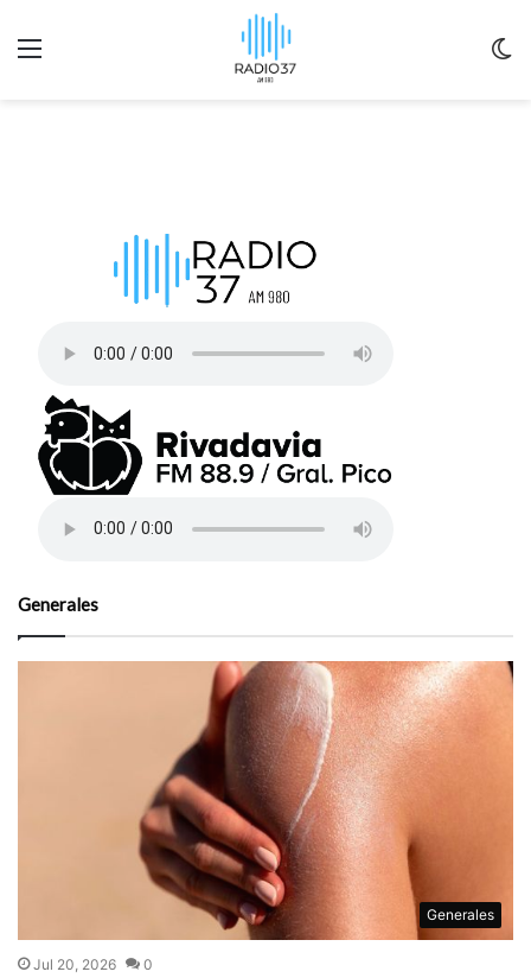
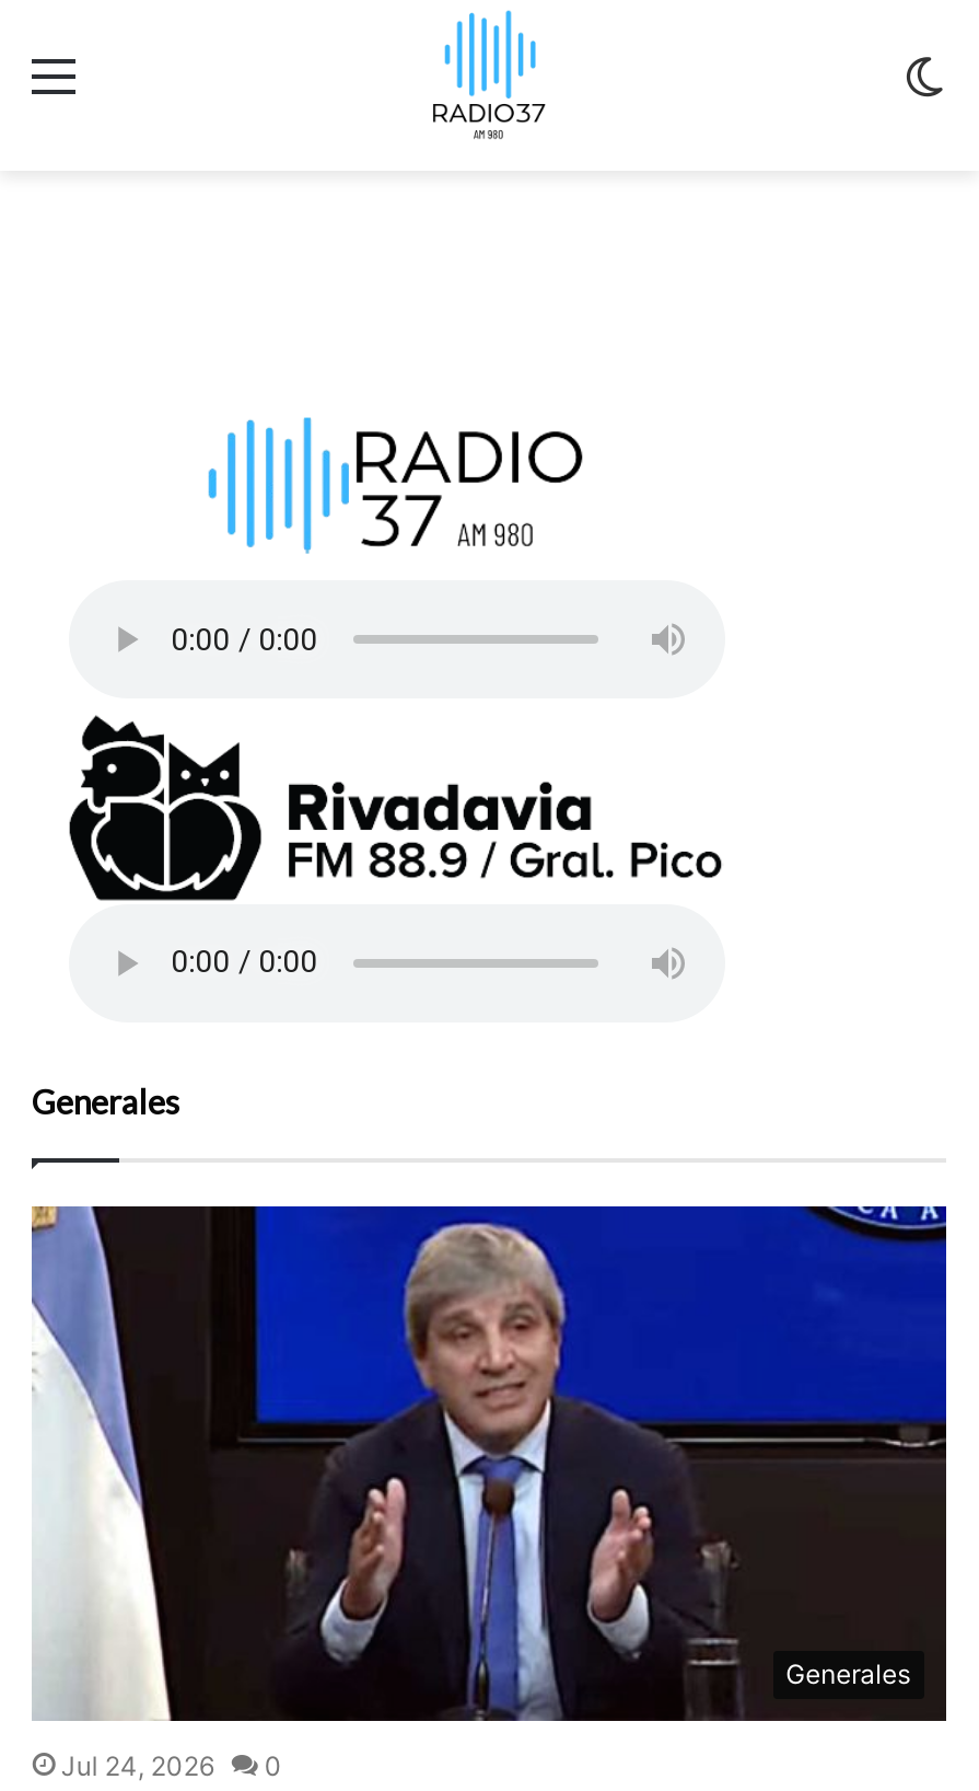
[18,660,514,973] [image] | Jul 20, 2026 0 -> [30,1204,948,1782] [image] | Jul 24, 2026 0

